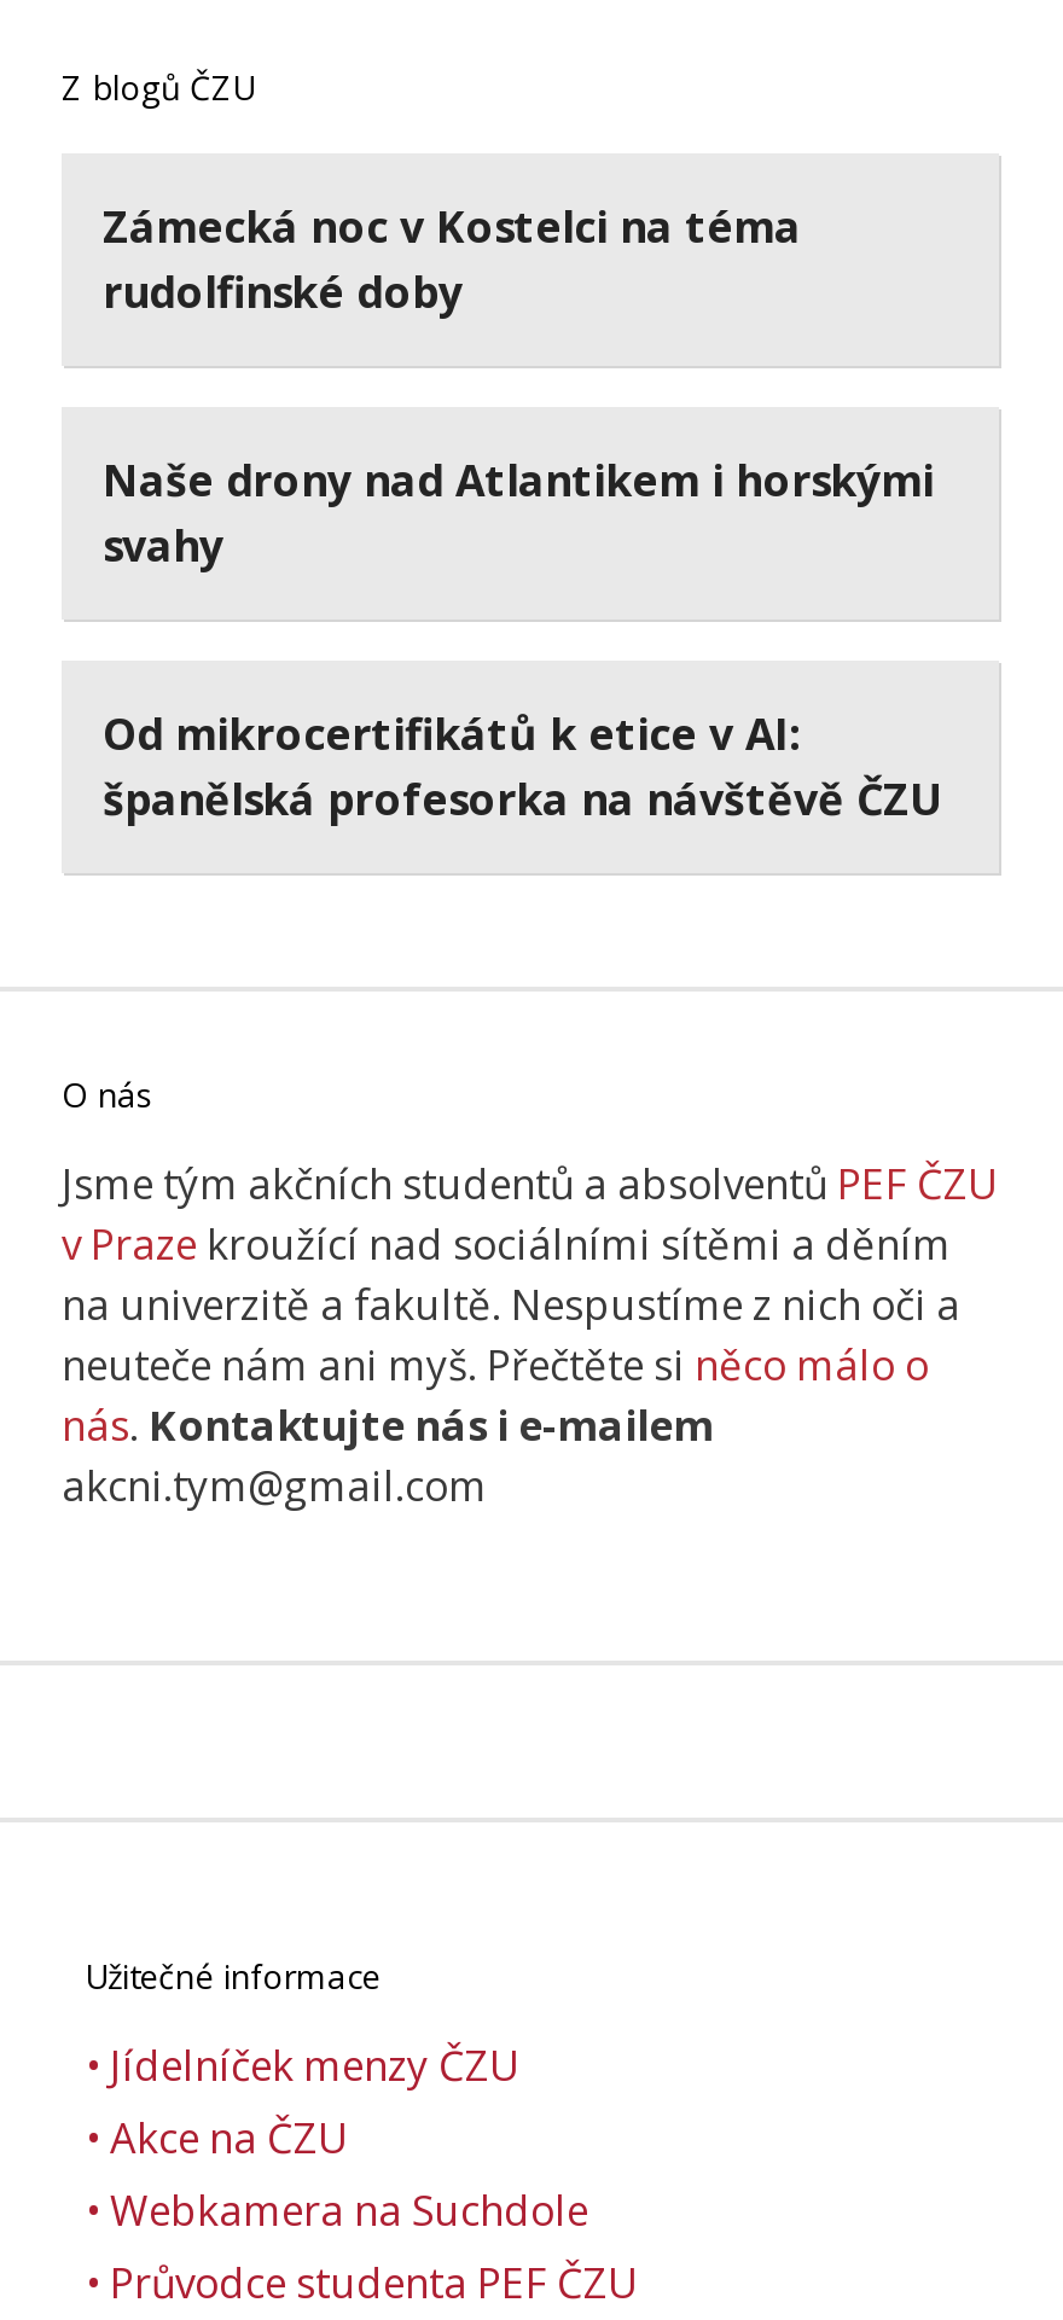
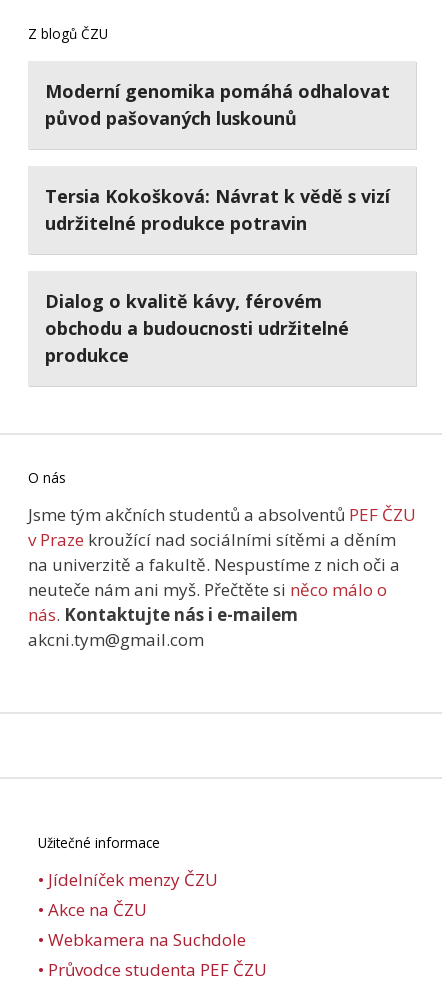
[103,196,801,319] Zámecká noc v Kostelci na téma | rudolfinské doby -> [45,78,390,129] Moderní genomika pomáhá odhalovat | původ pašovaných luskounů
[103,449,934,572] Naše drony nad Atlantikem i horskými | svahy -> [45,183,390,234] Tersia Kokošková: Návrat k vědě s vizí | udržitelné produkce potravin
[103,703,943,826] Od mikrocertifikátů k etice v AI: | španělská profesorka na návštěvě ČZU -> [45,288,349,366] Dialog o kvalitě kávy, férovém | obchodu a budoucnosti udržitelné | produkce

